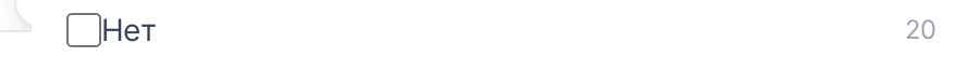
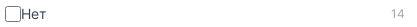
[905,13,938,45] 20 -> [391,6,405,21] 14

